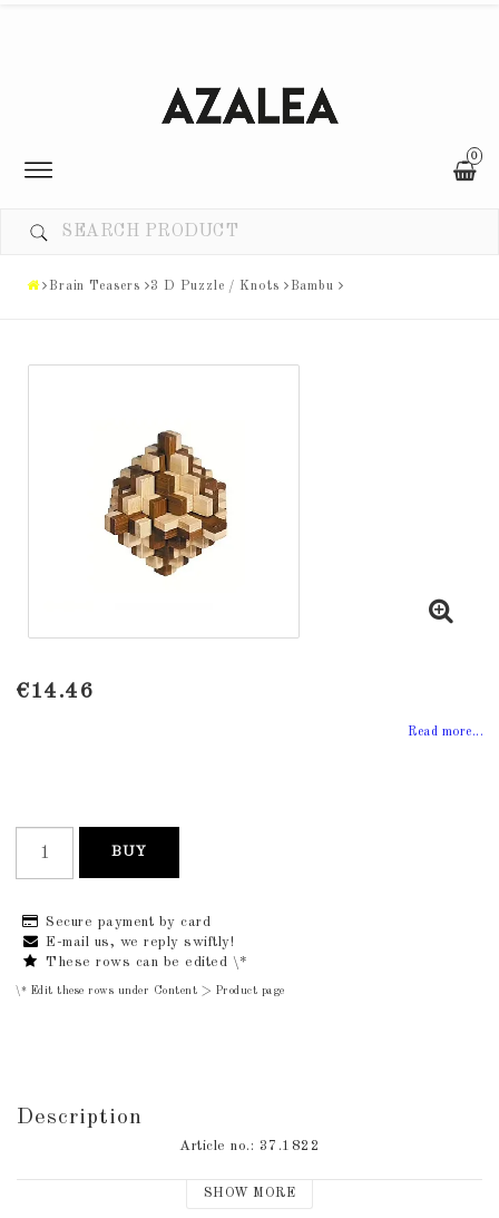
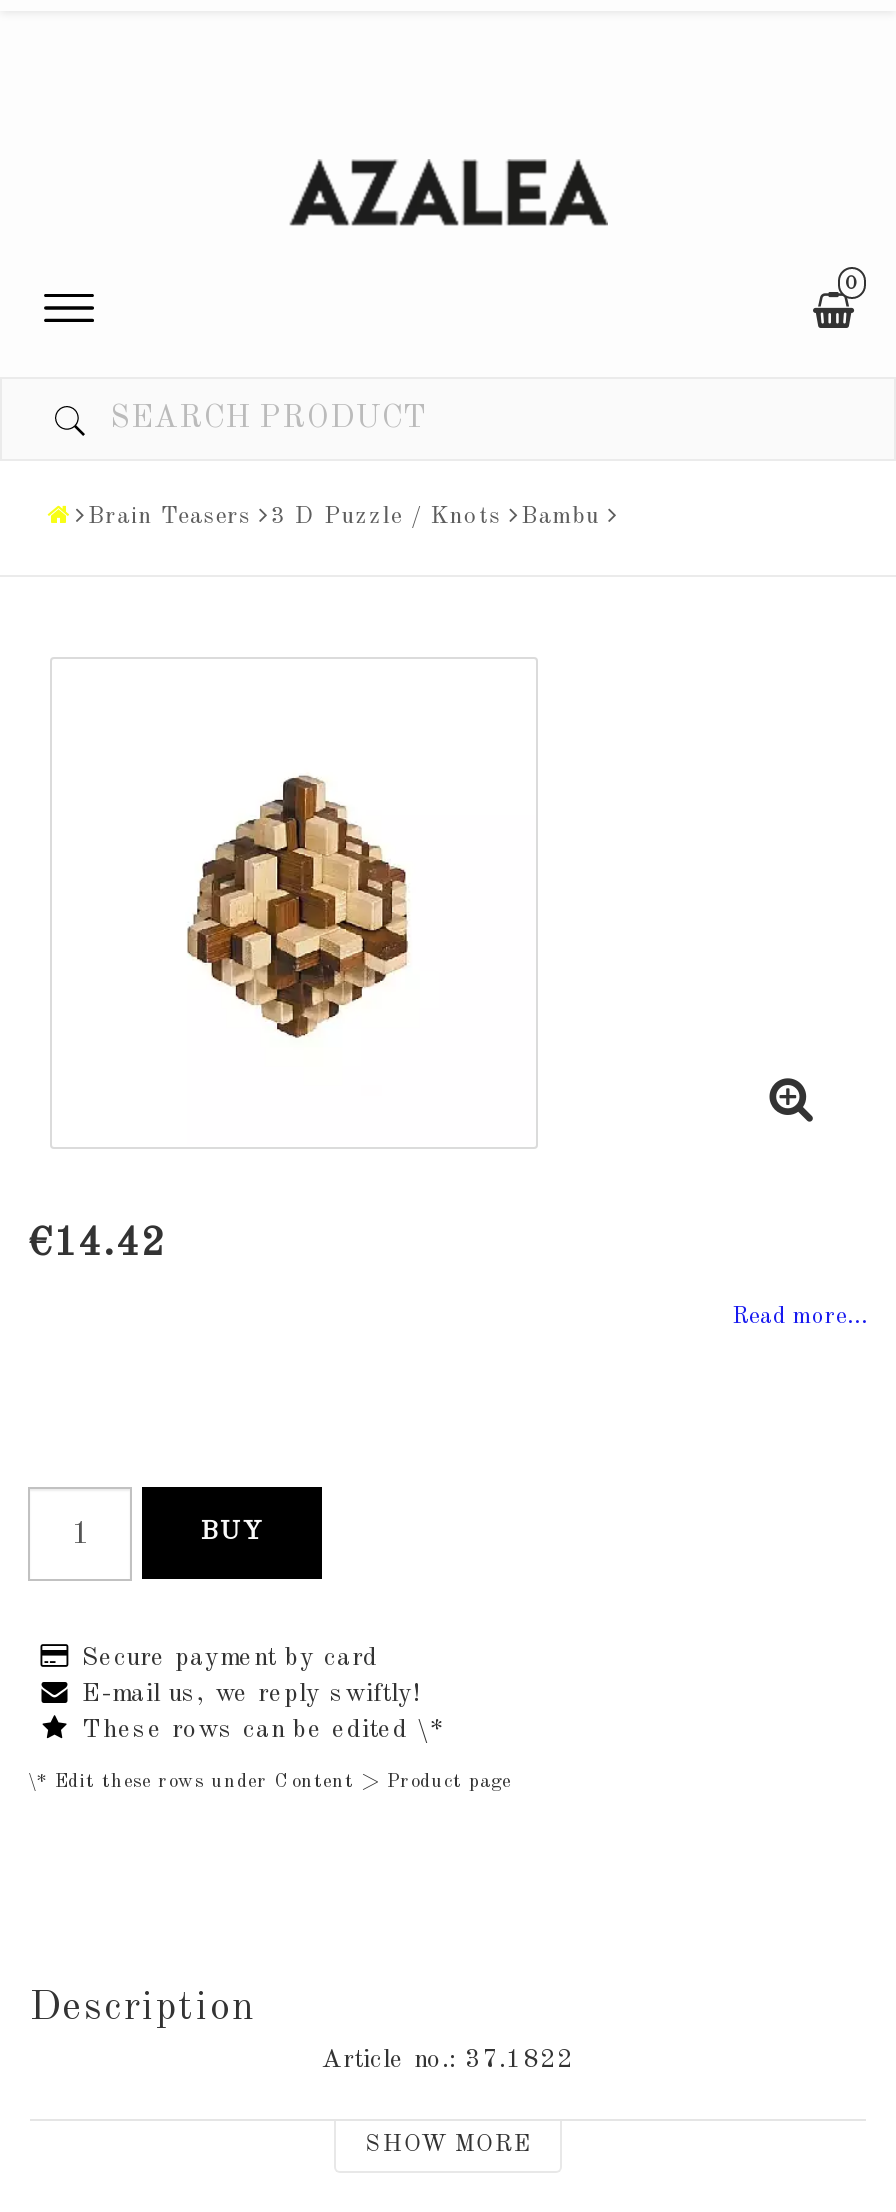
[16,681,92,703] €14.46 -> [28,1225,166,1265] €14.42

